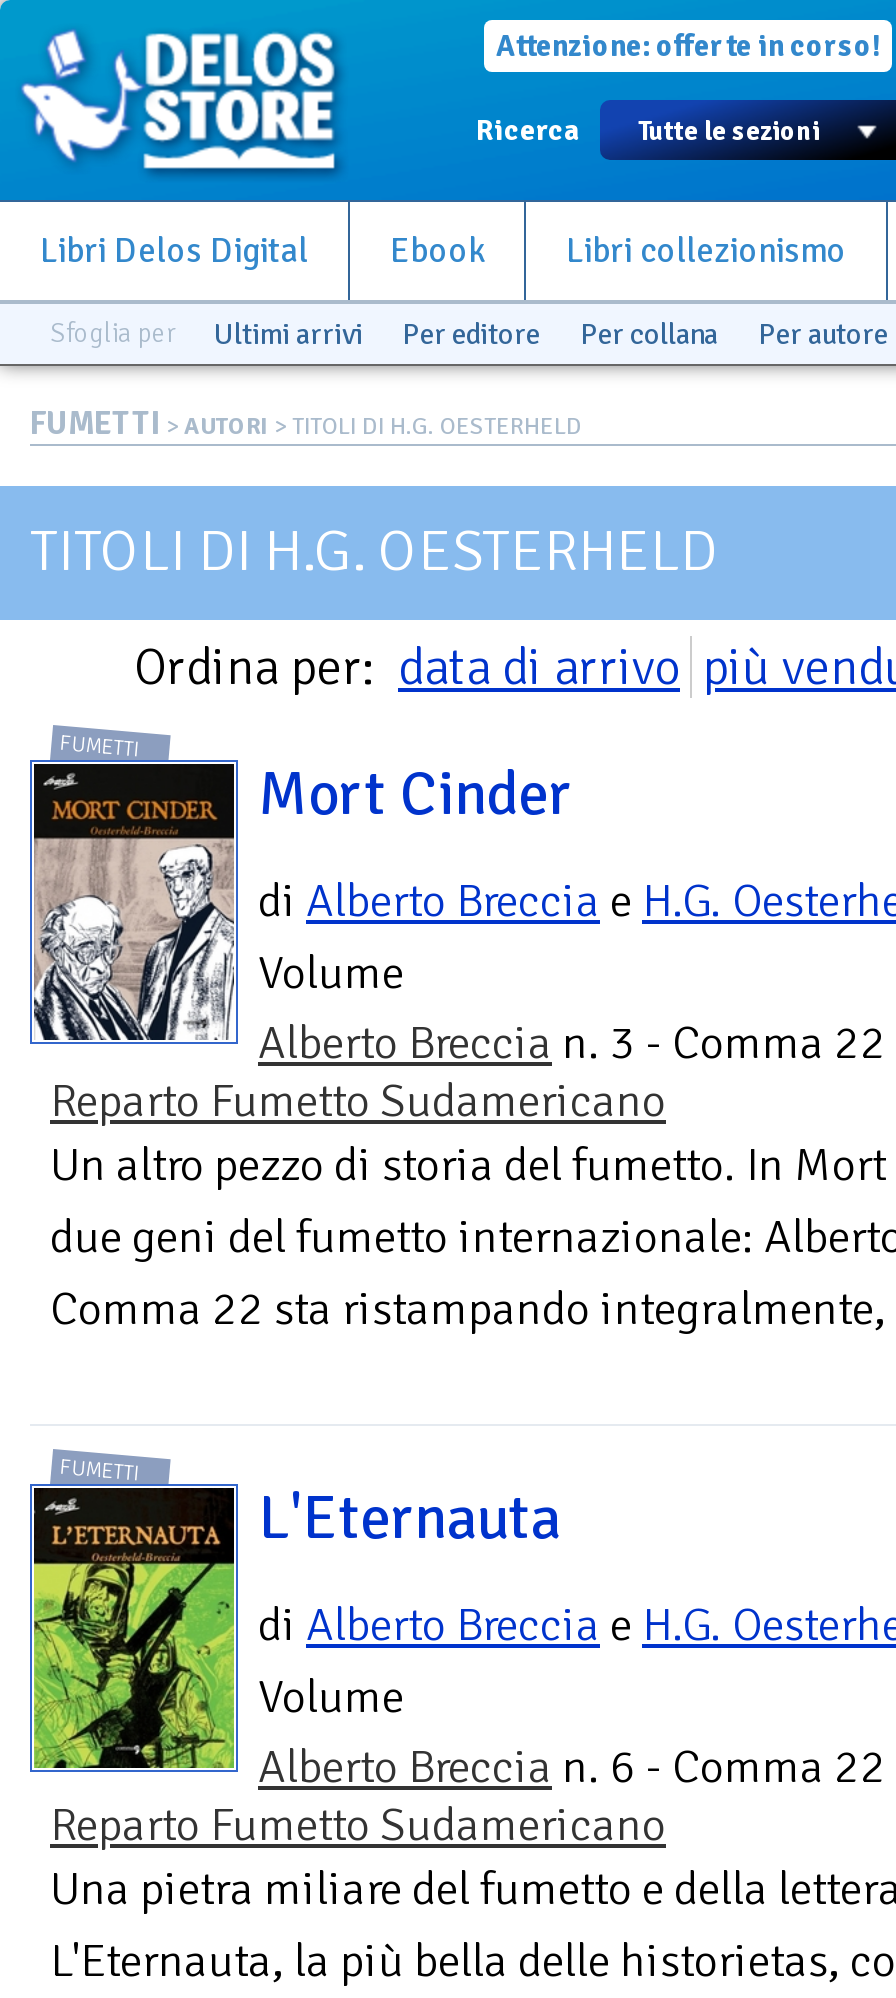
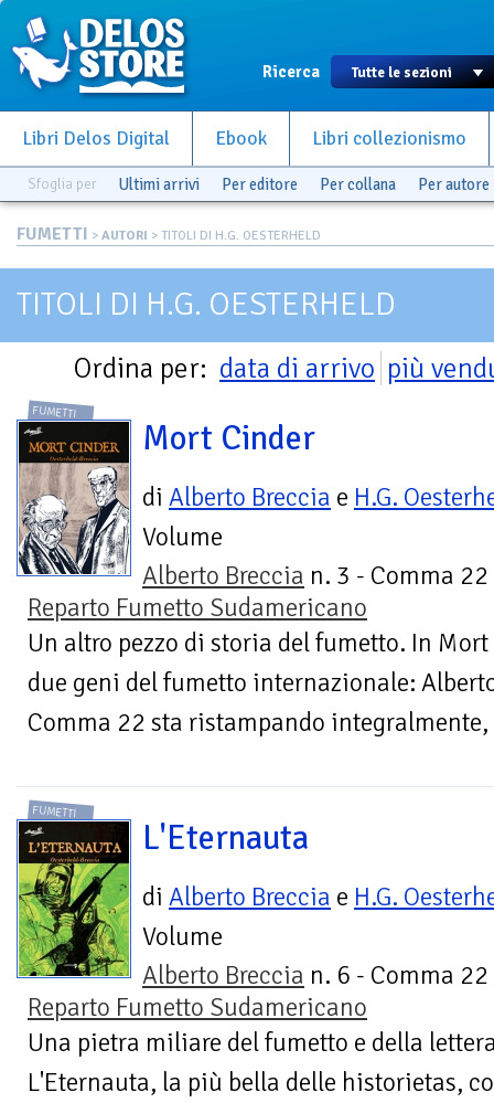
[496,28,880,64] Attenzione: offerte in corso! -> none

